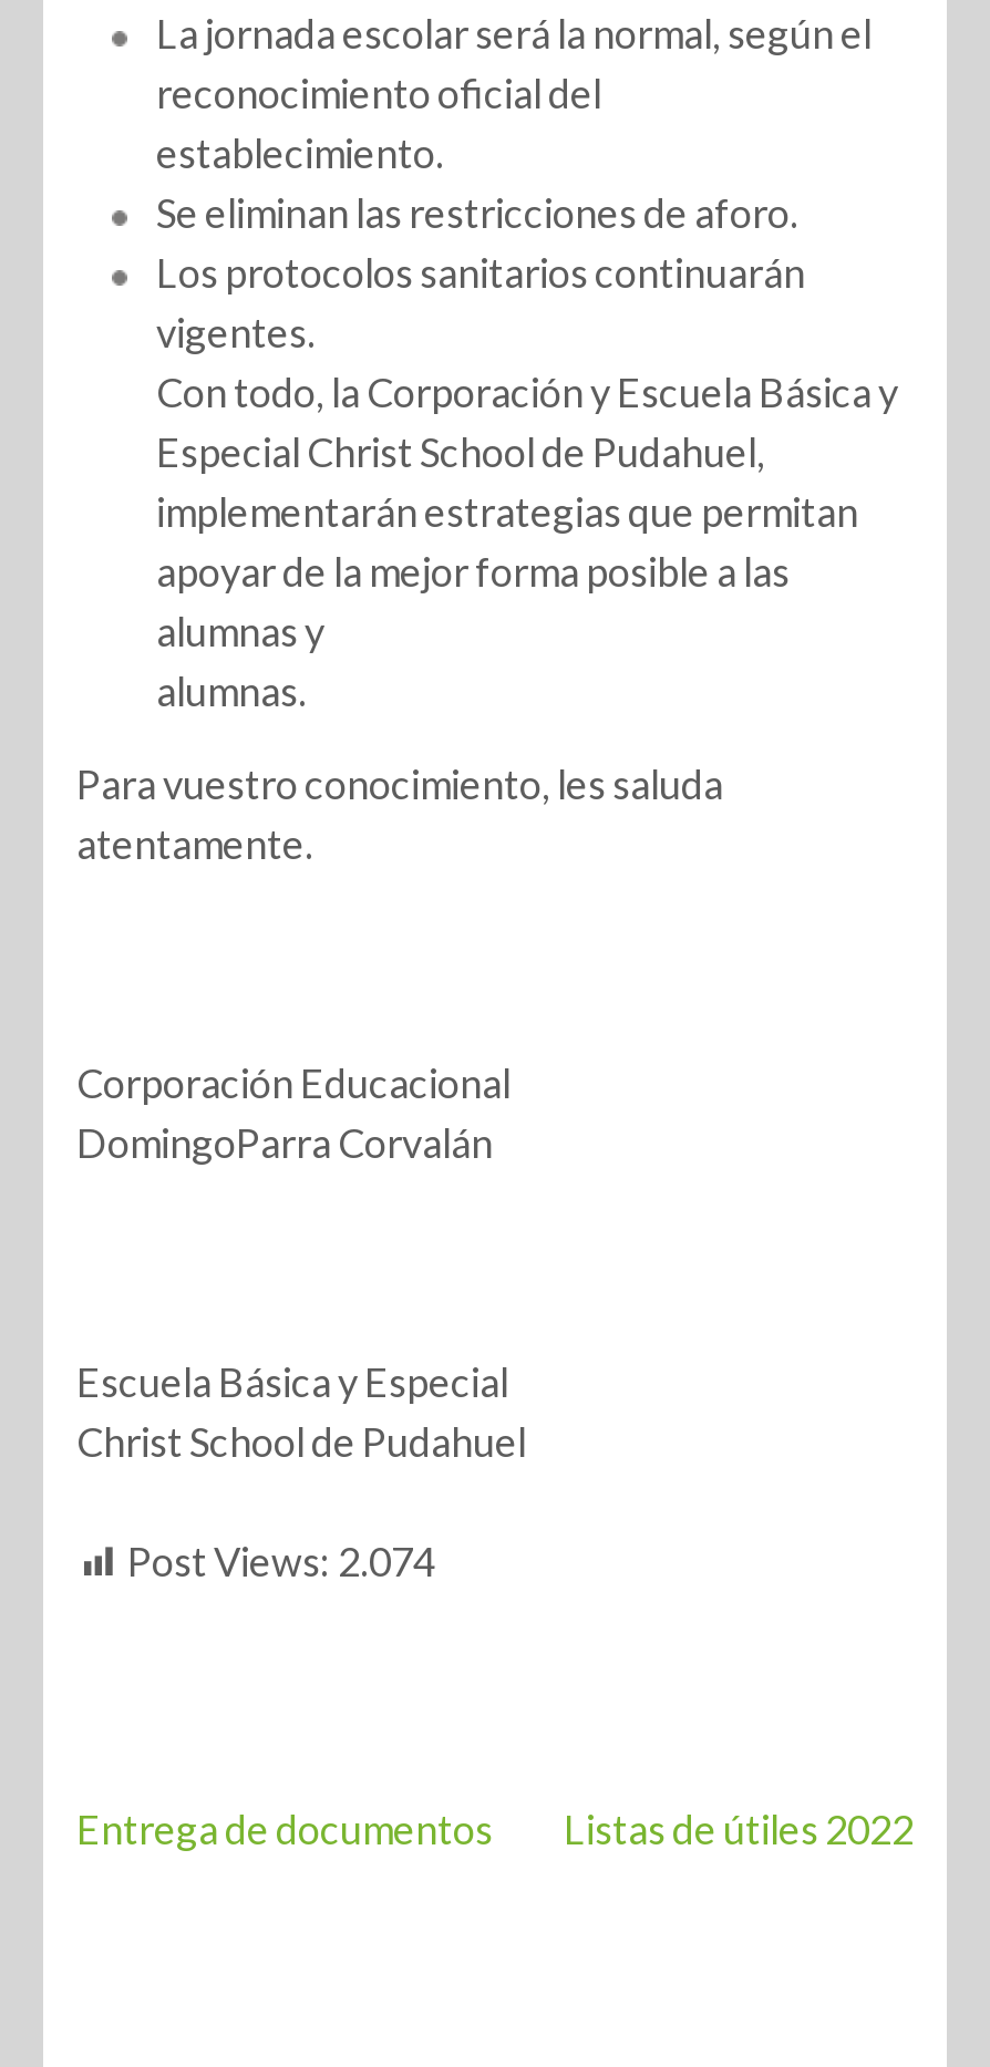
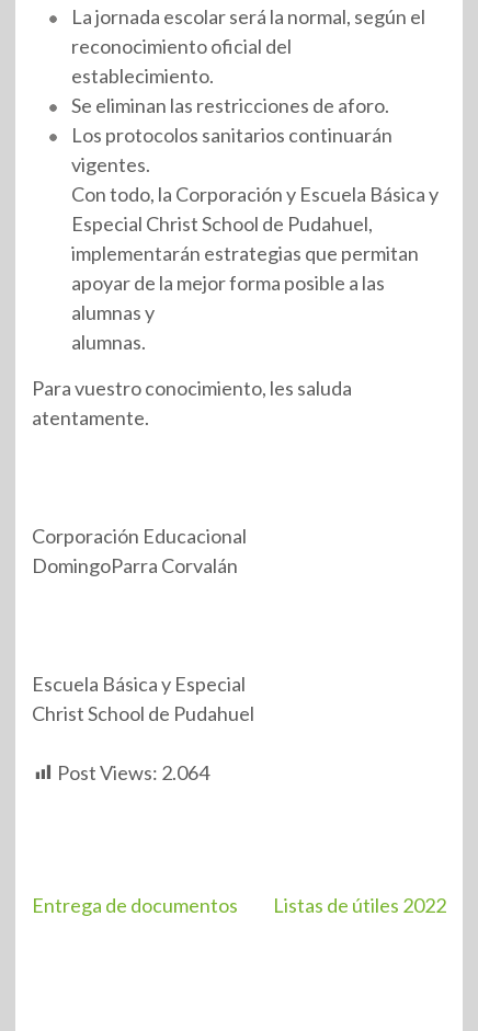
[127,1537,435,1585] Post Views: 2.074 -> [57,760,209,784] Post Views: 2.064

